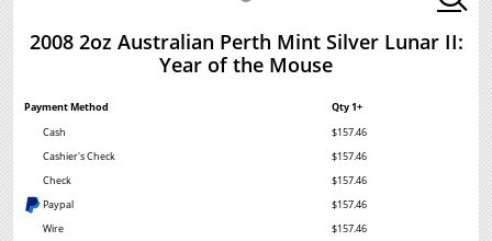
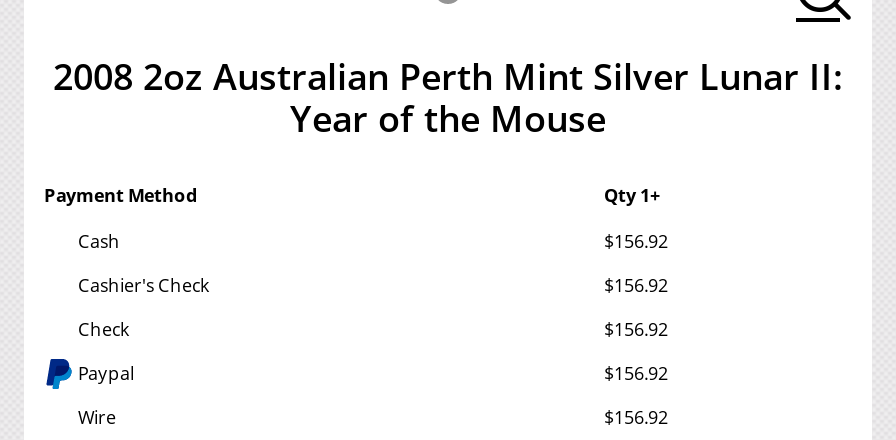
[332,125,367,139] $157.46 -> [604,228,668,254] $156.92
[332,149,367,163] $157.46 -> [604,272,668,298] $156.92
[332,173,367,187] $157.46 -> [604,316,668,342] $156.92
[332,197,367,211] $157.46 -> [604,360,668,386] $156.92
[332,221,367,236] $157.46 -> [604,404,668,430] $156.92

